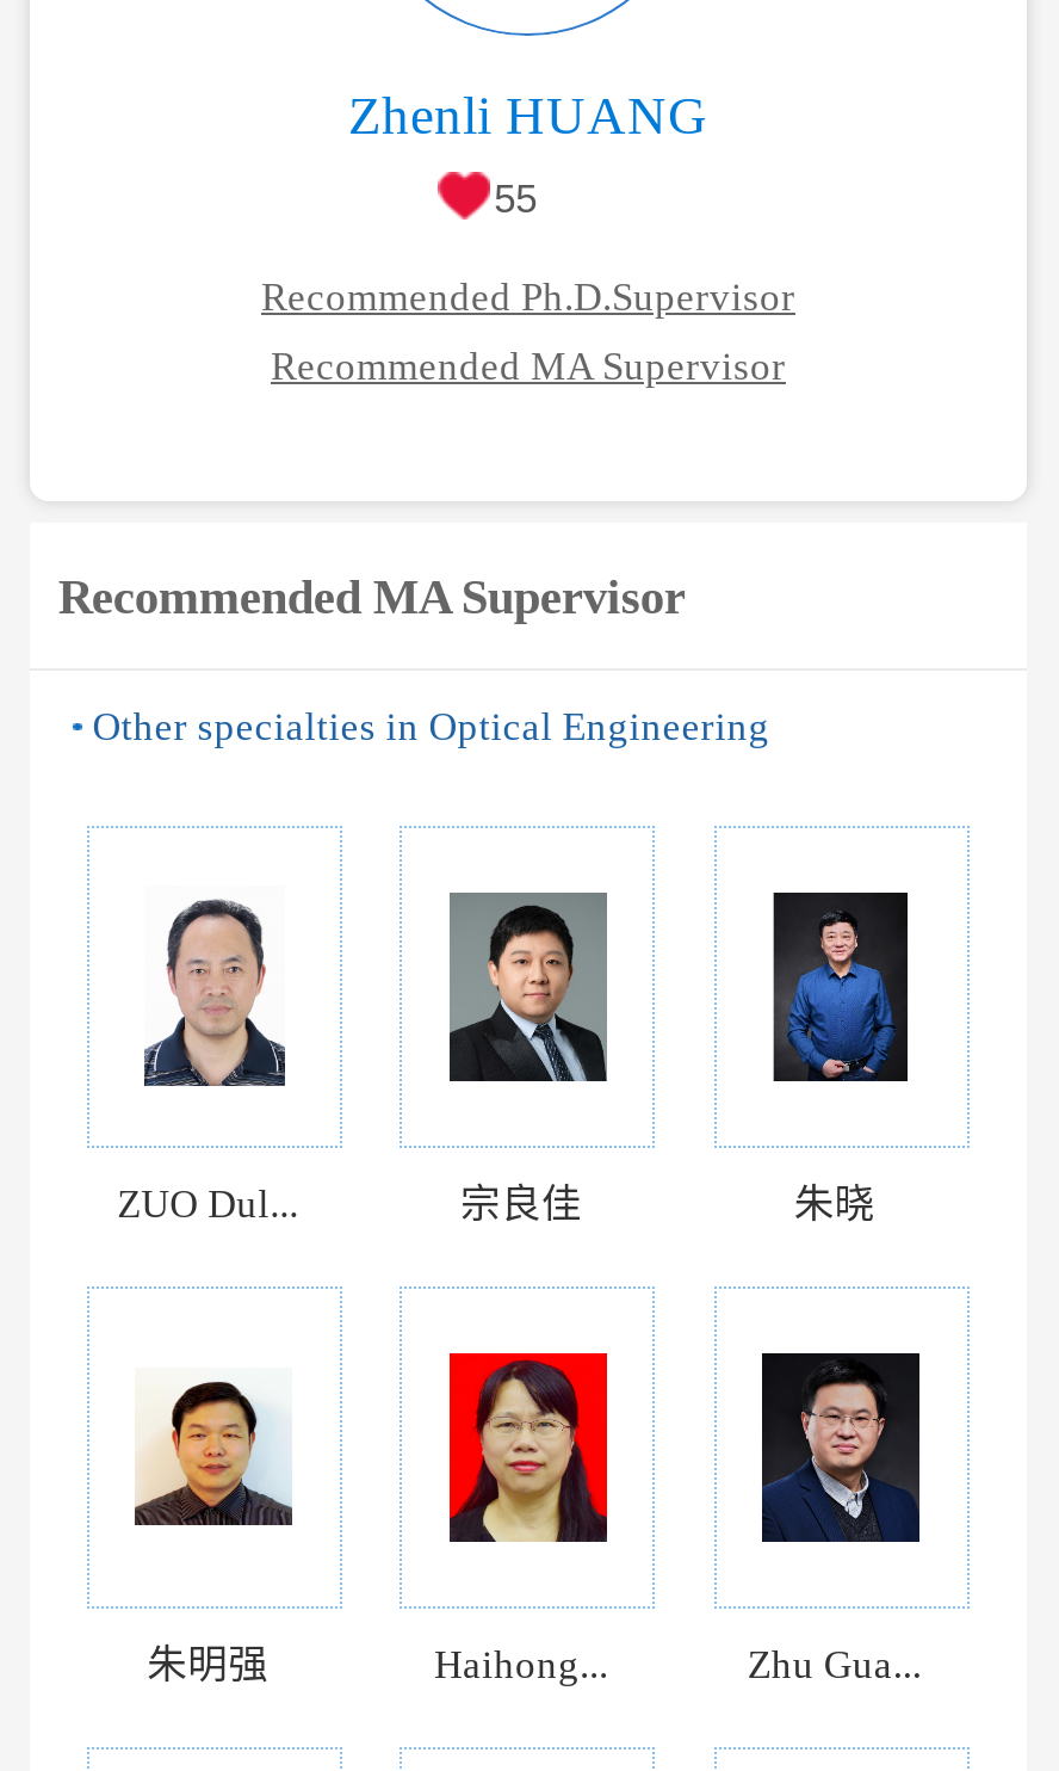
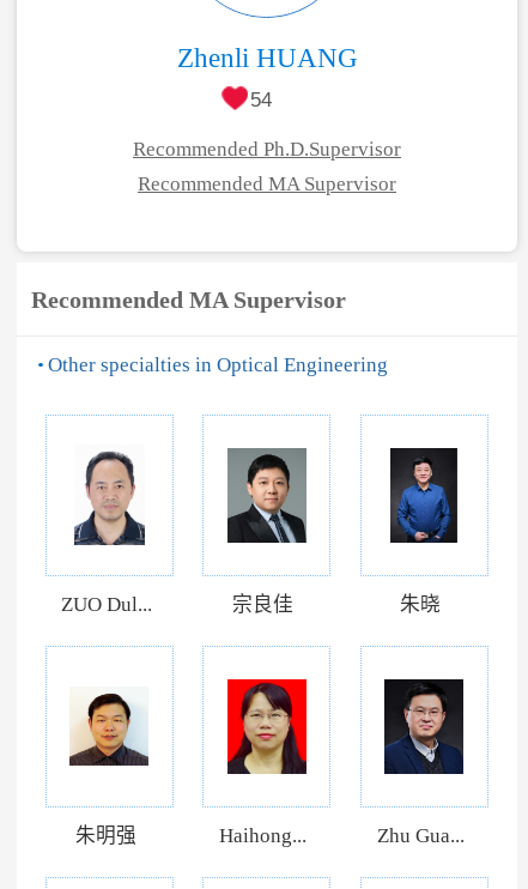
[494,177,537,222] 55 -> [250,89,271,111] 54

